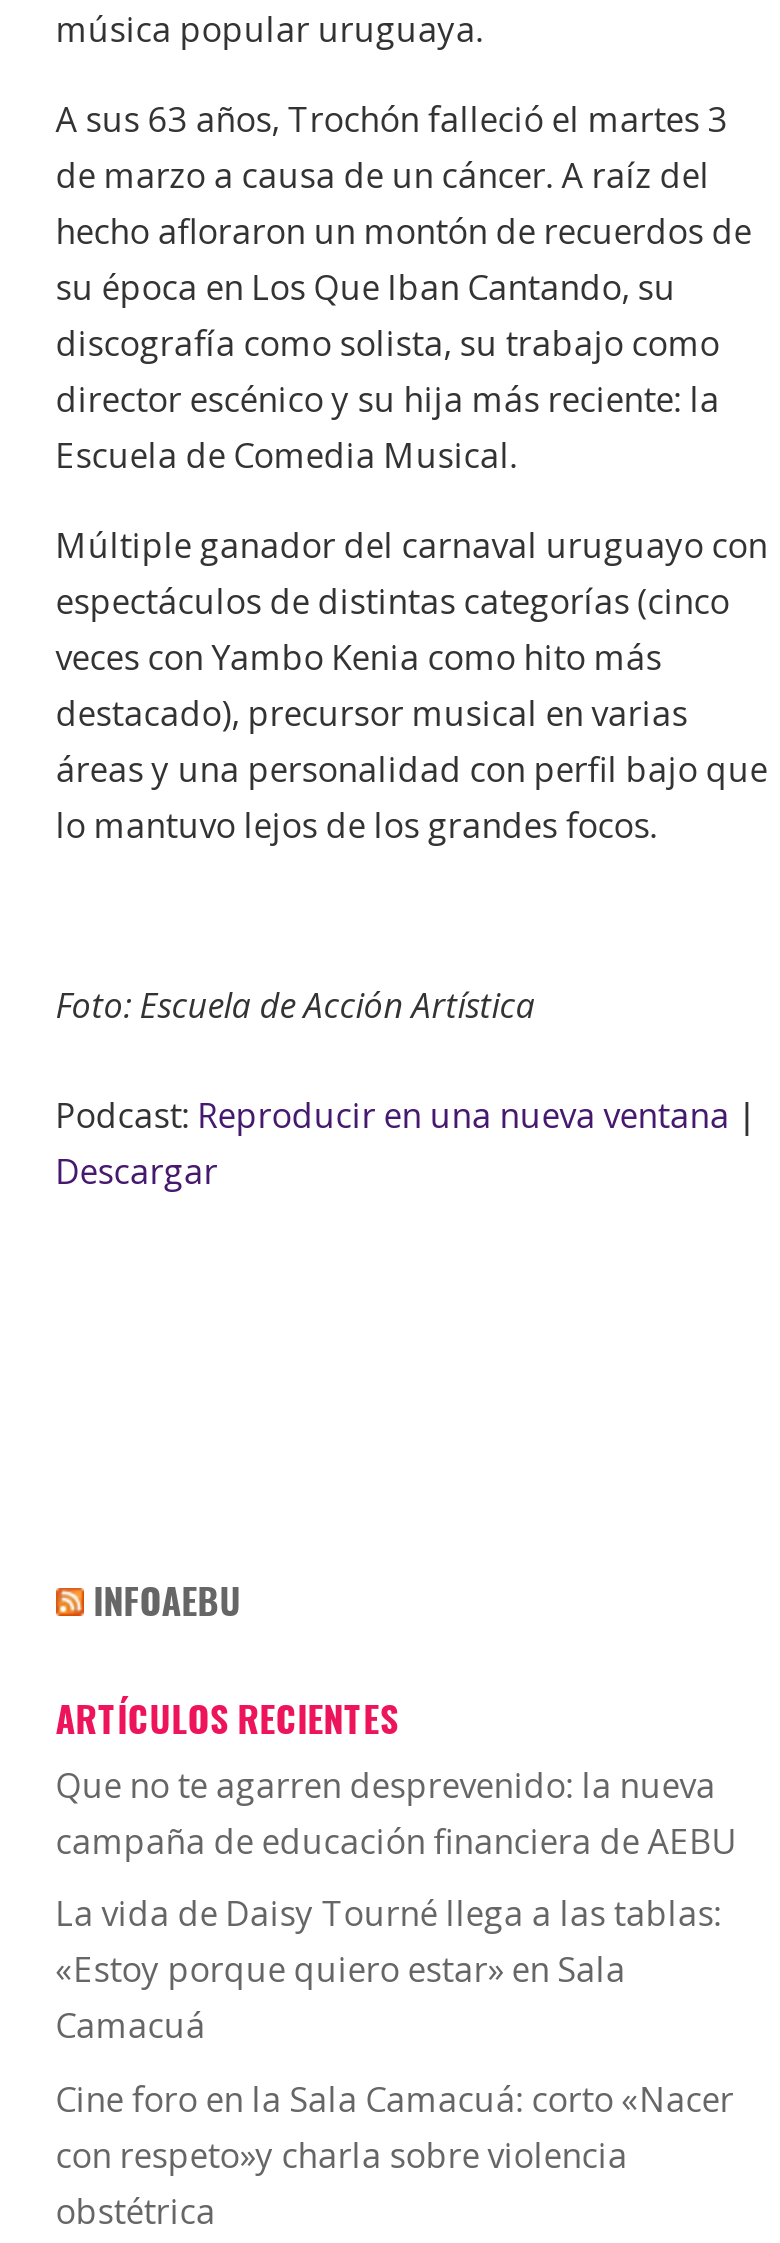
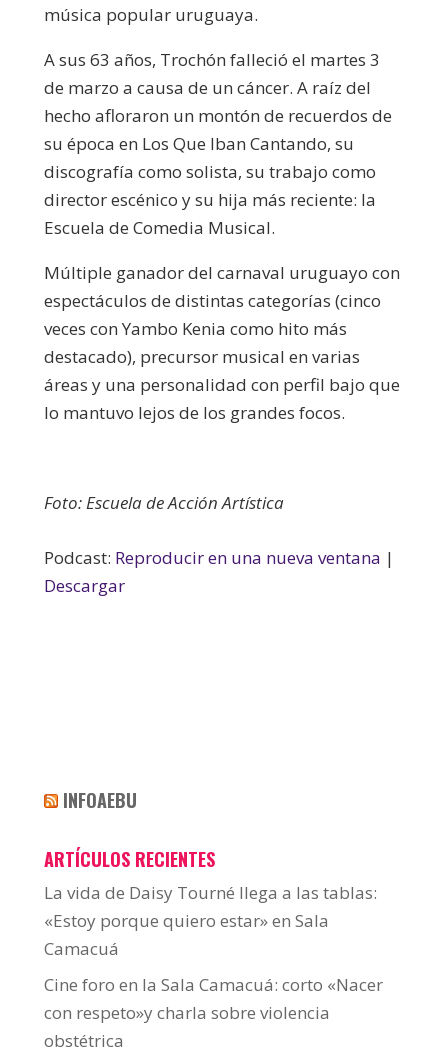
[56,1762,738,1864] Que no te agarren desprevenido: la nueva | campaña de educación financiera de AEBU -> none

